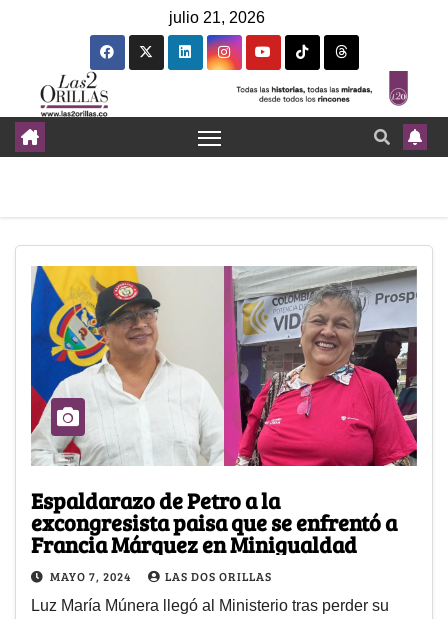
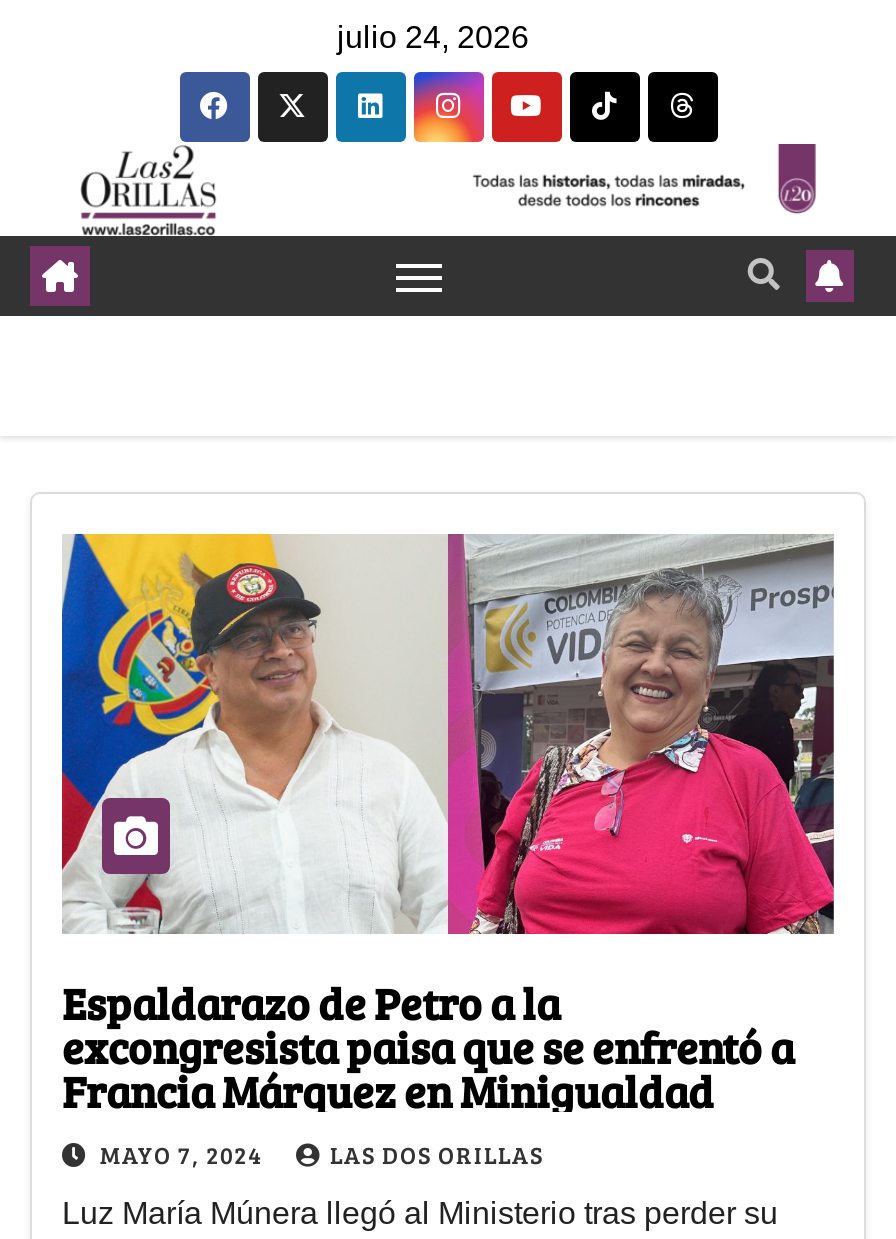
[168,9,264,26] julio 21, 2026 -> [337,20,529,54] julio 24, 2026

